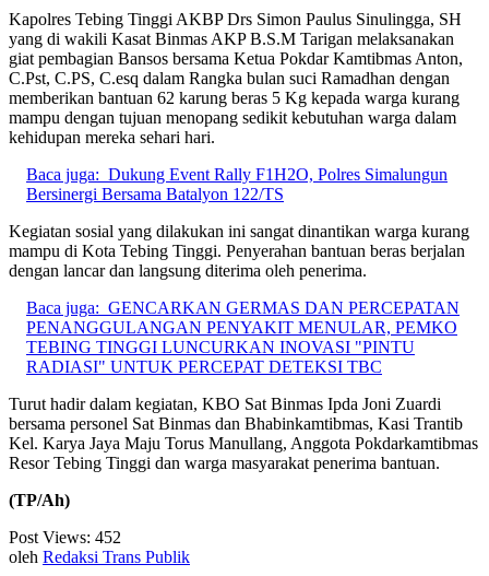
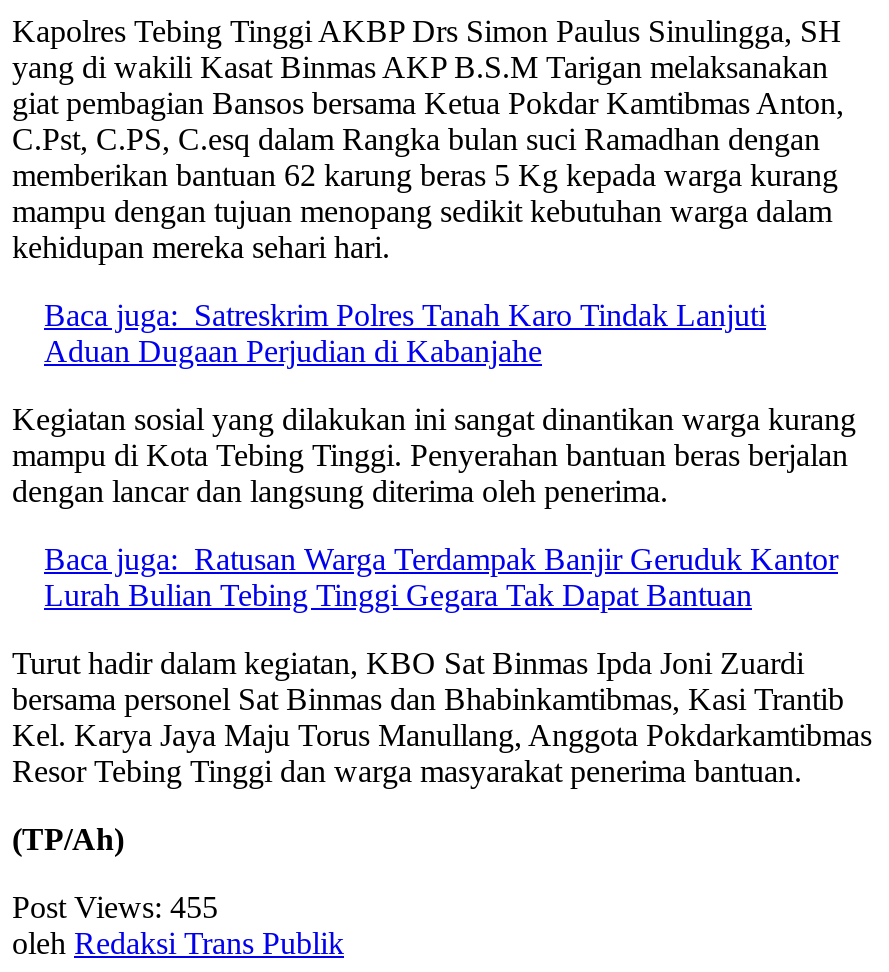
[26,165,448,203] Baca juga: Dukung Event Rally F1H2O, Polres Simalungun | Bersinergi Bersama Batalyon 122/TS -> [44,298,766,368] Baca juga: Satreskrim Polres Tanah Karo Tindak Lanjuti | Aduan Dugaan Perjudian di Kabanjahe
[26,298,460,376] Baca juga: GENCARKAN GERMAS DAN PERCEPATAN | PENANGGULANGAN PENYAKIT MENULAR, PEMKO | TEBING TINGGI LUNCURKAN INOVASI "PINTU | RADIASI" UNTUK PERCEPAT DETEKSI TBC -> [44,542,838,612] Baca juga: Ratusan Warga Terdampak Banjir Geruduk Kantor | Lurah Bulian Tebing Tinggi Gegara Tak Dapat Bantuan
[9,528,121,546] Post Views: 452 -> [12,890,218,924] Post Views: 455

